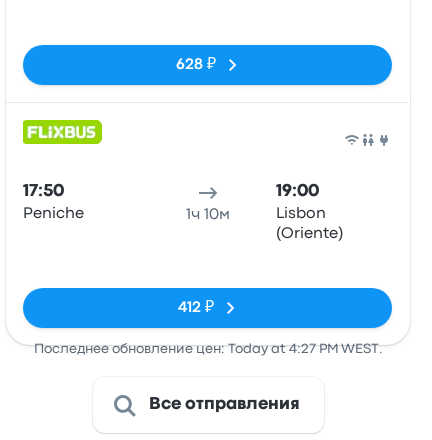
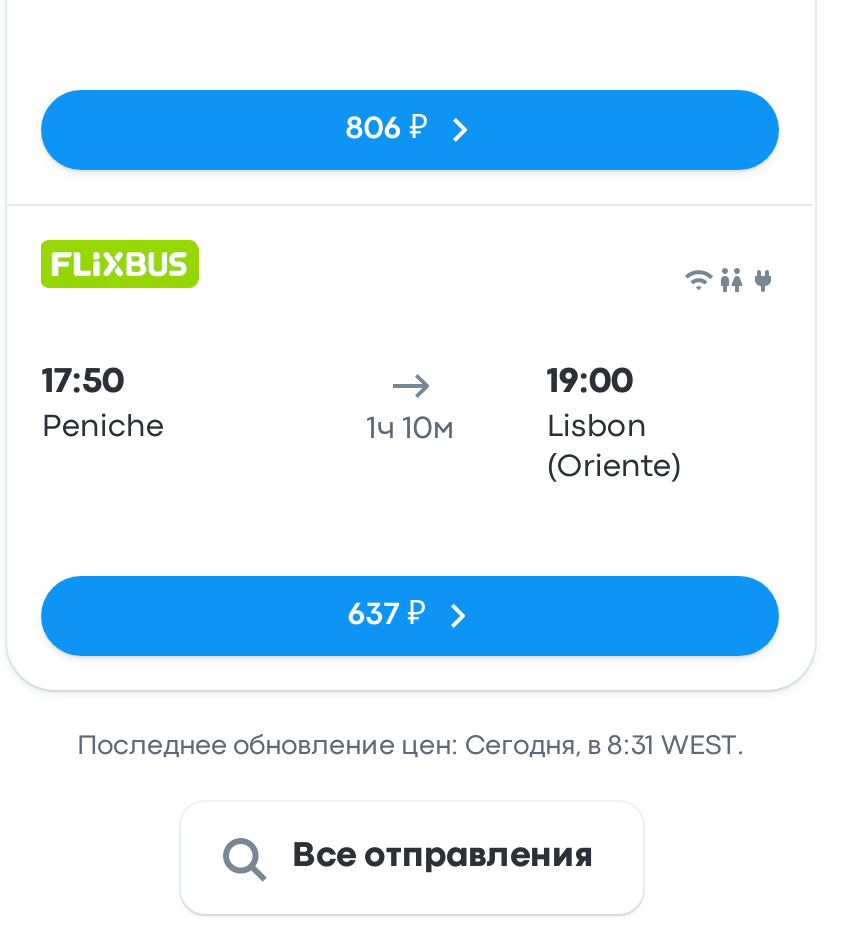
[176,58,216,72] 628 ₽ -> [346,116,428,144] 806 ₽
[178,301,214,315] 412 ₽ -> [348,602,426,630] 637 ₽
[33,343,382,355] Последнее обновление цен: Today at 4:27 PM WEST. -> [77,734,745,758] Последнее обновление цен: Сегодня, в 8:31 WEST.

